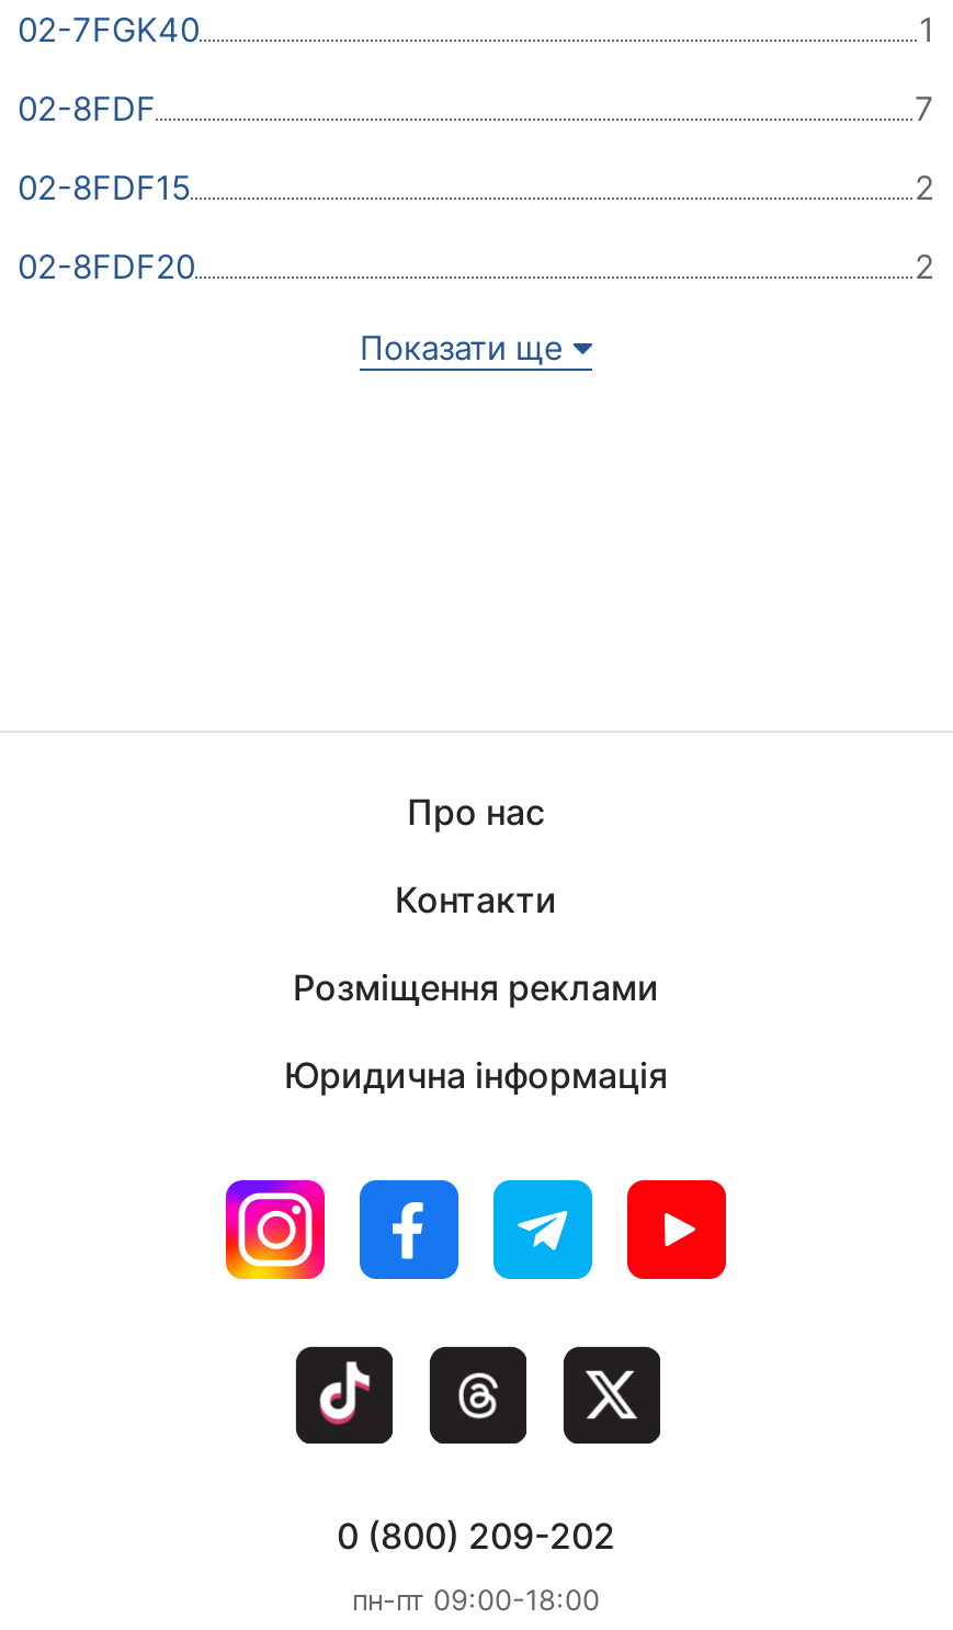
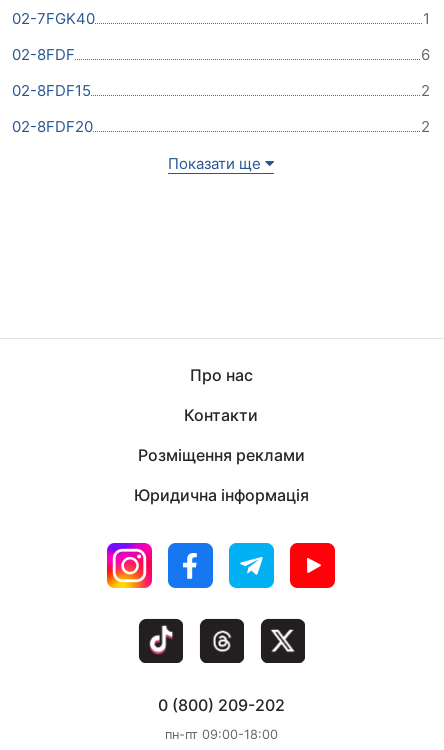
[915,88,934,130] 7 -> [421,45,430,64] 6

